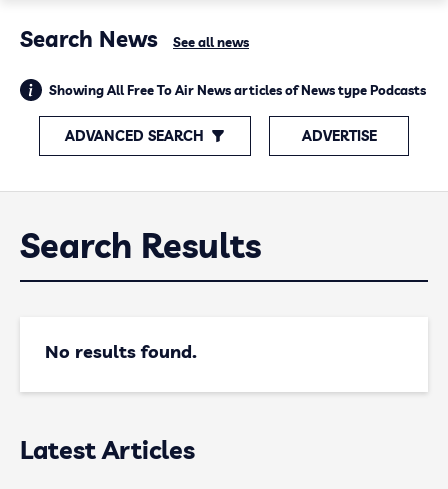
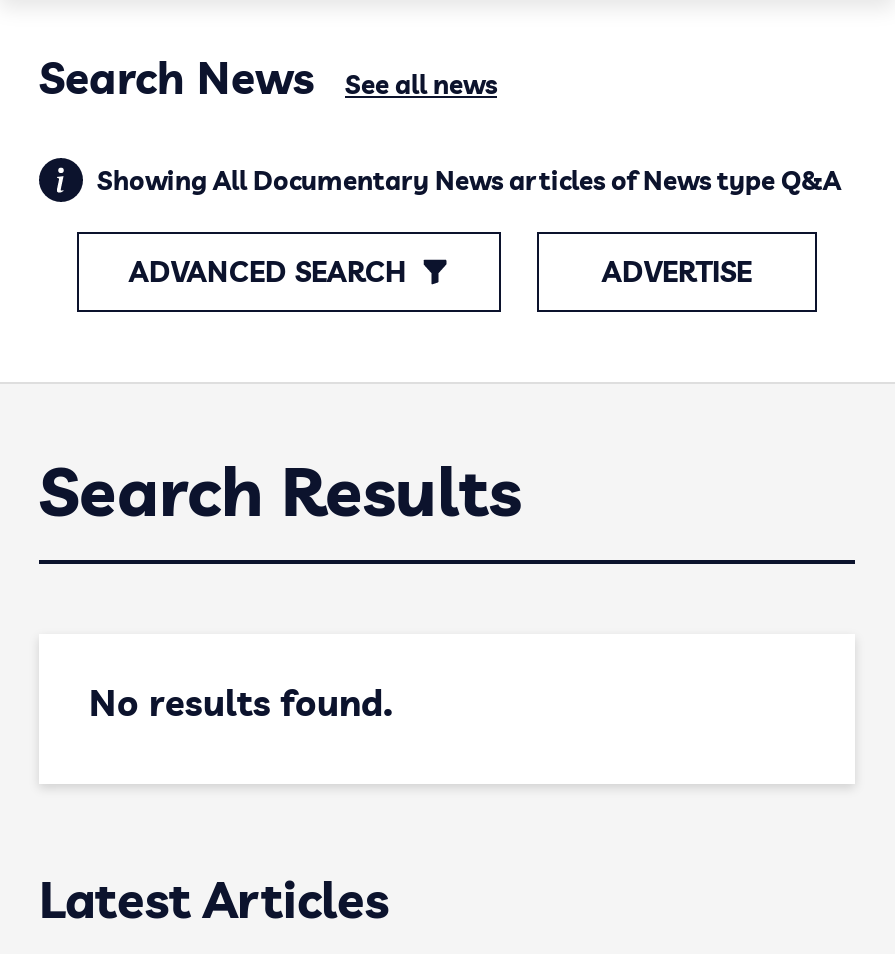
[49,82,426,98] Showing All Free To Air News articles of News type Podcasts -> [97,164,841,196] Showing All Documentary News articles of News type Q&A

